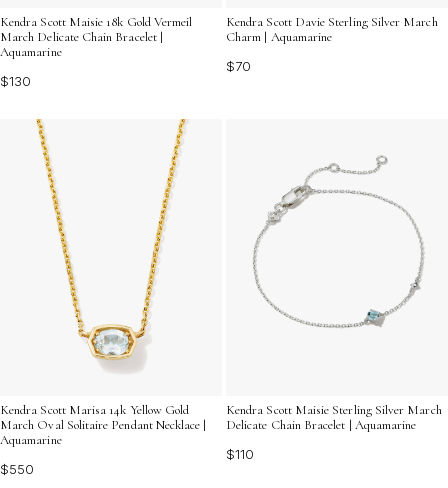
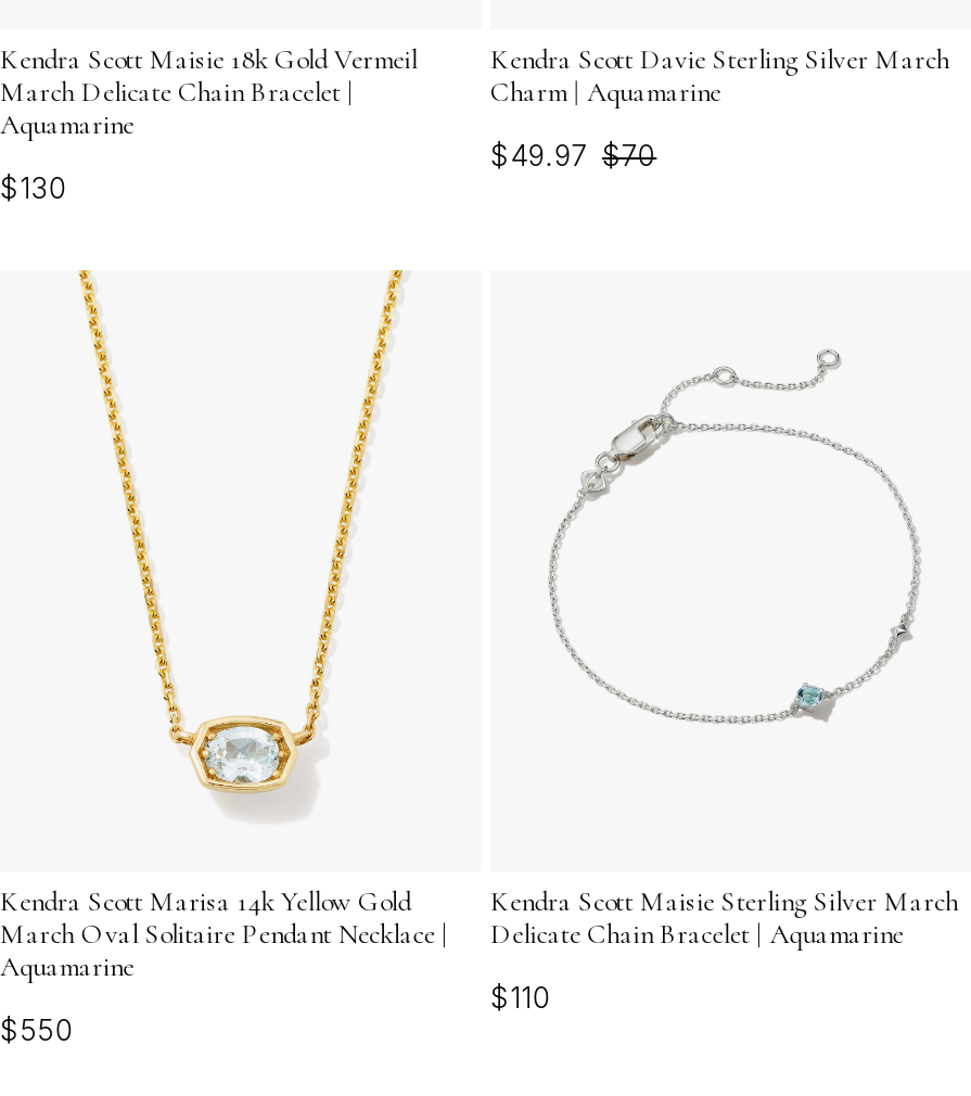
[226,57,251,73] $70 -> [490,137,657,171] $49.97 $70

